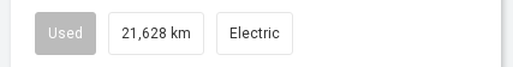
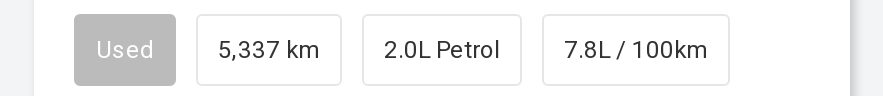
[121,25,280,42] 21,628 km | Electric -> [218,37,708,65] 5,337 km | 2.0L Petrol | 7.8L / 100km

